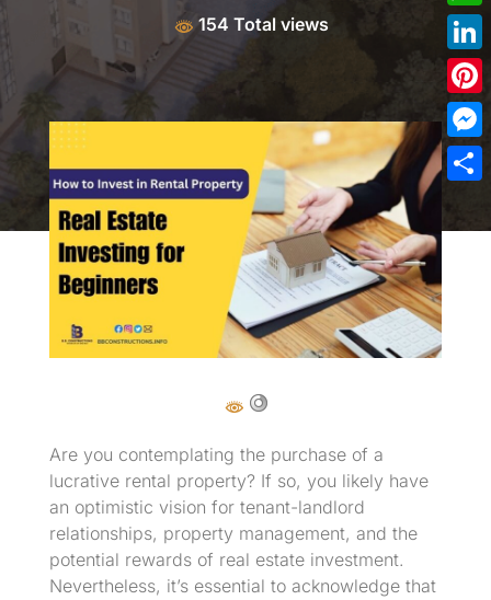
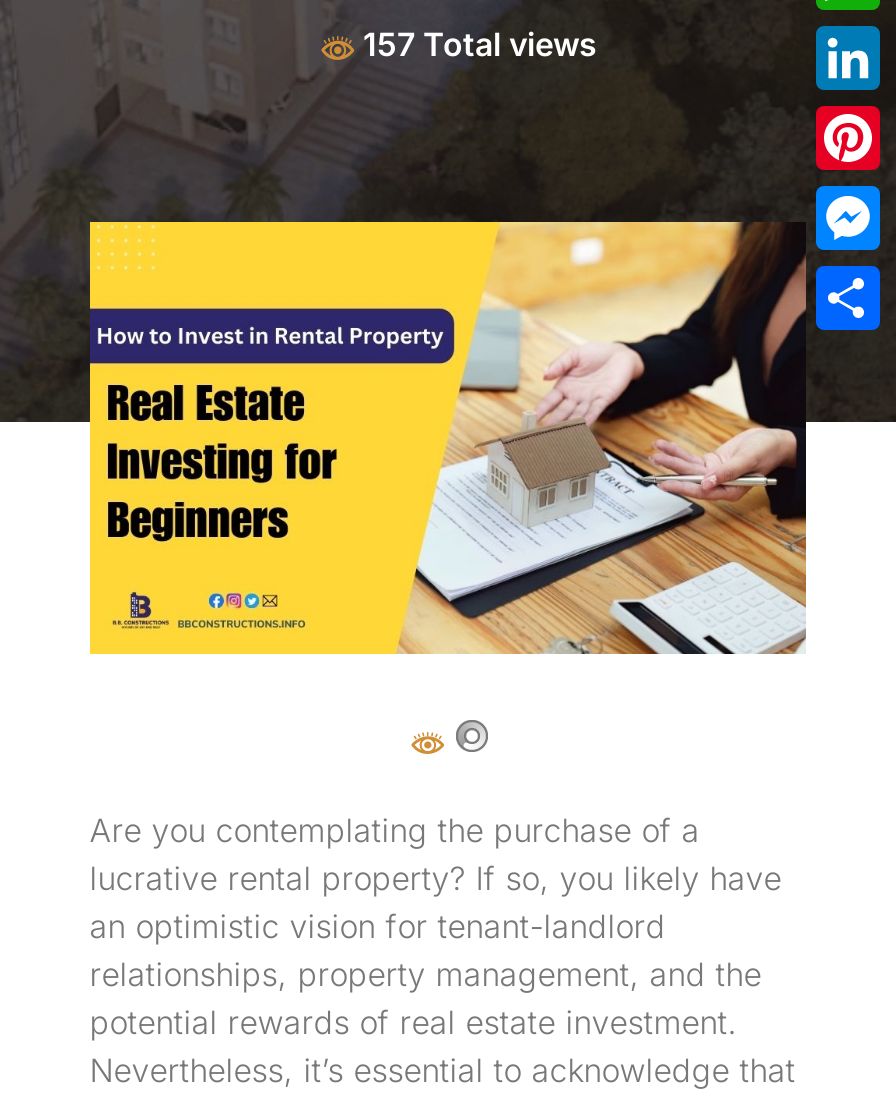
[193,13,328,35] 154 Total views -> [355,24,597,64] 157 Total views

